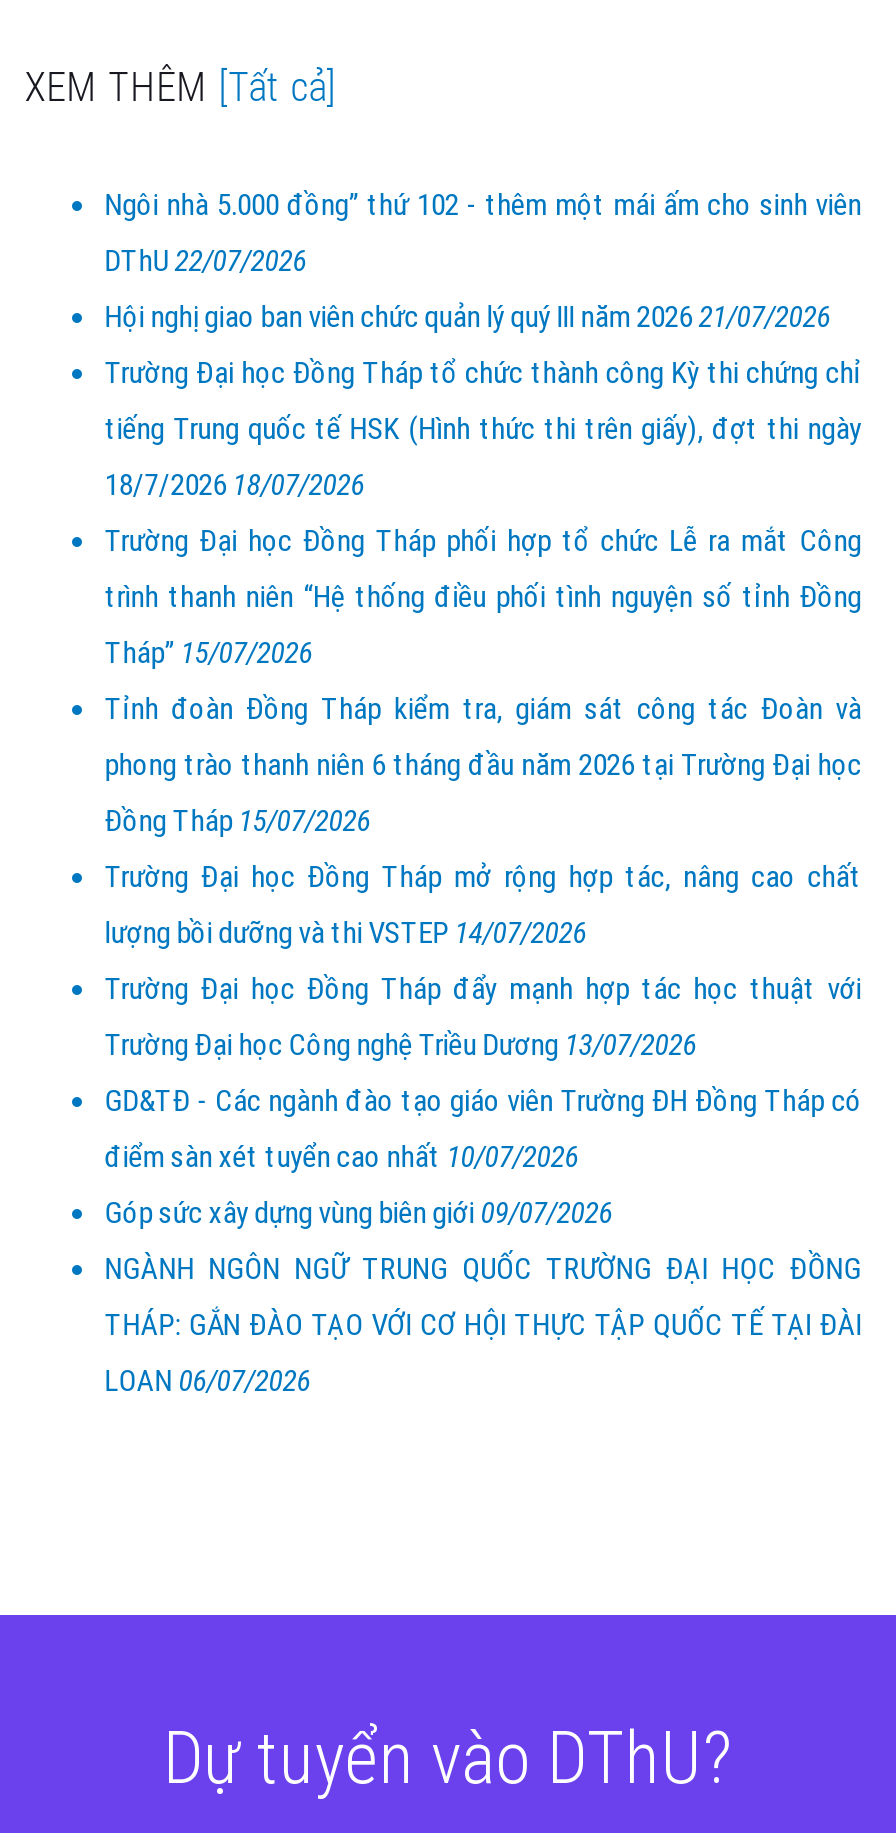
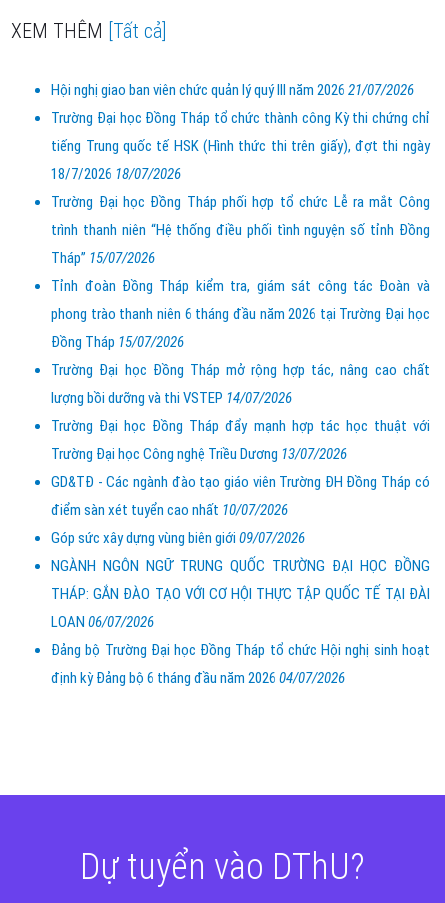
[104,187,862,279] Ngôi nhà 5.000 đồng” thứ 102 - thêm một mái ấm cho sinh viên | DThU 22/07/2026 -> none
moved [104,299,862,1399] -> [51,81,430,631]: Hội nghị giao ban viên chức quản lý quý III năm 2026 21/07/2026 | Trường Đại học Đồng Tháp tổ chức thành công Kỳ thi chứng chỉ | tiếng Trung quốc tế HSK (Hình thức thi trên giấy), đợt thi ngày | ... | THÁP: GẮN ĐÀO TẠO VỚI CƠ HỘI THỰC TẬP QUỐC TẾ TẠI ĐÀI | LOAN 06/07/2026
none -> [51,641,430,687] Đảng bộ Trường Đại học Đồng Tháp tổ chức Hội nghị sinh hoạt | định kỳ Đảng bộ 6 tháng đầu năm 2026 04/07/2026

